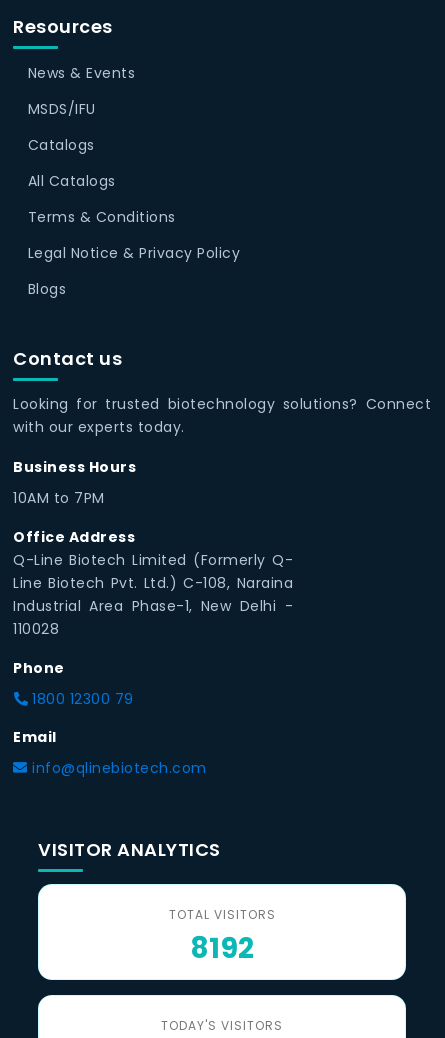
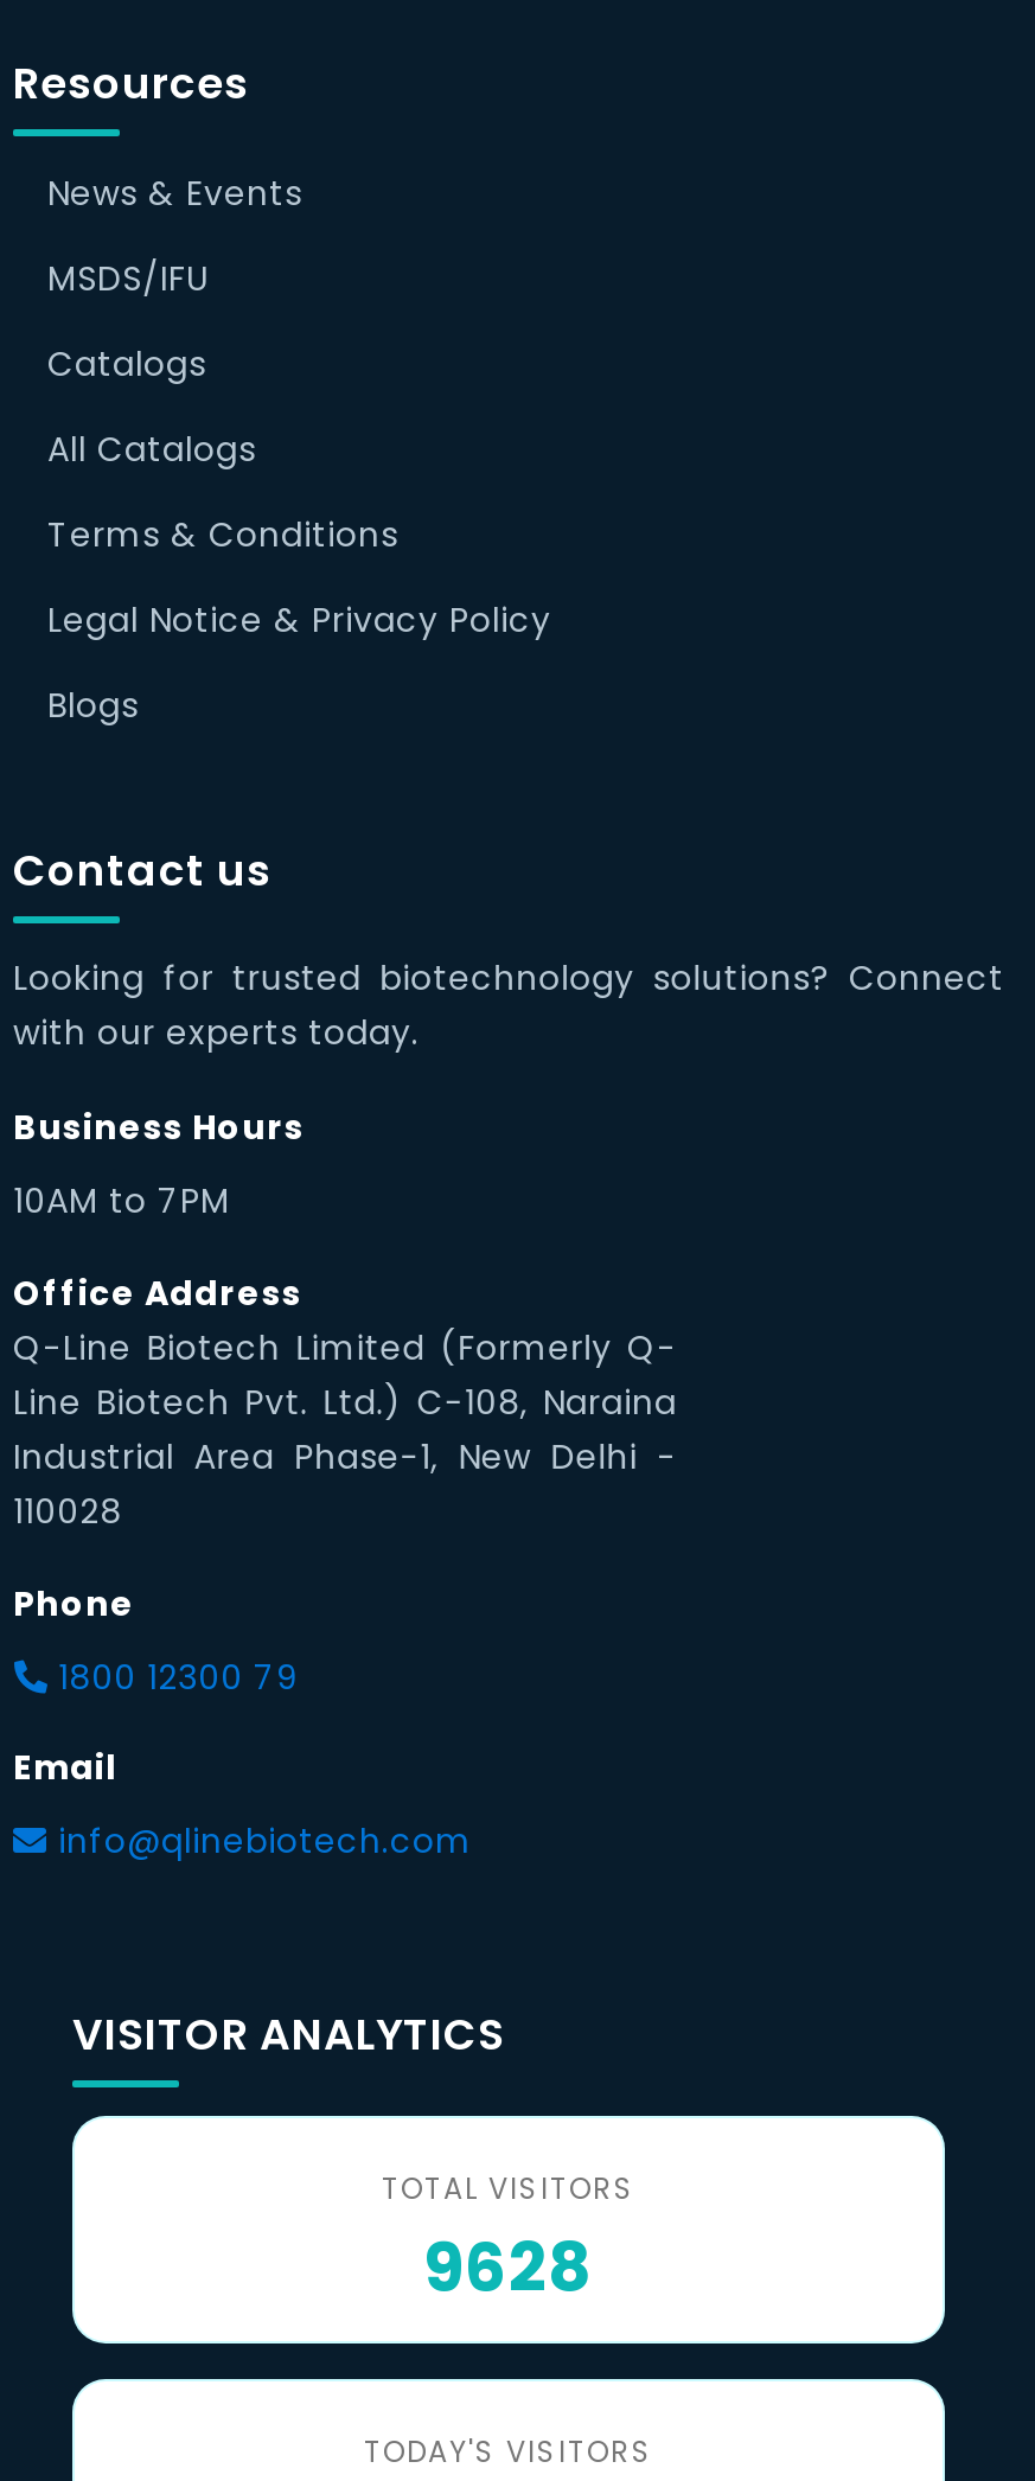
[189,928,254,967] 8192 -> [423,2221,594,2314] 9628

